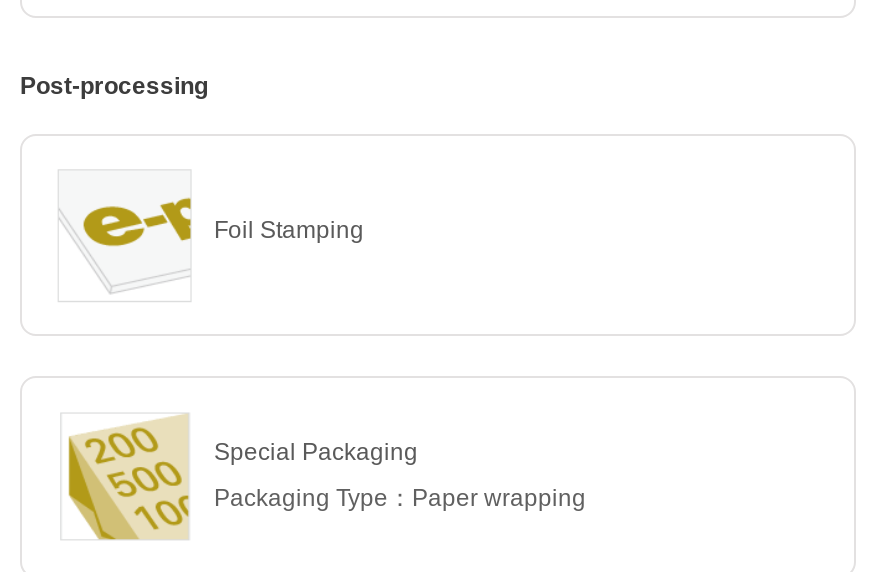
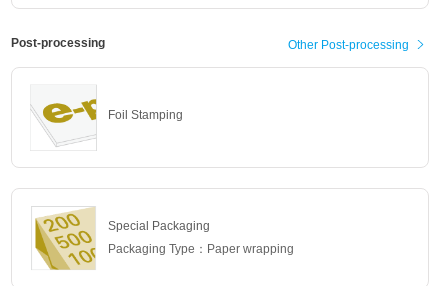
none -> [288,38,412,52] Other Post-processing

